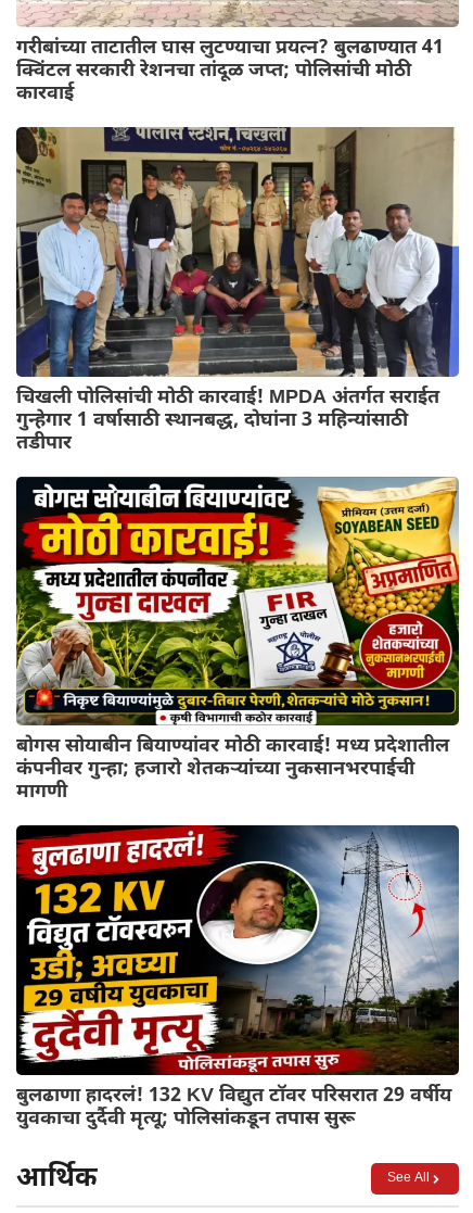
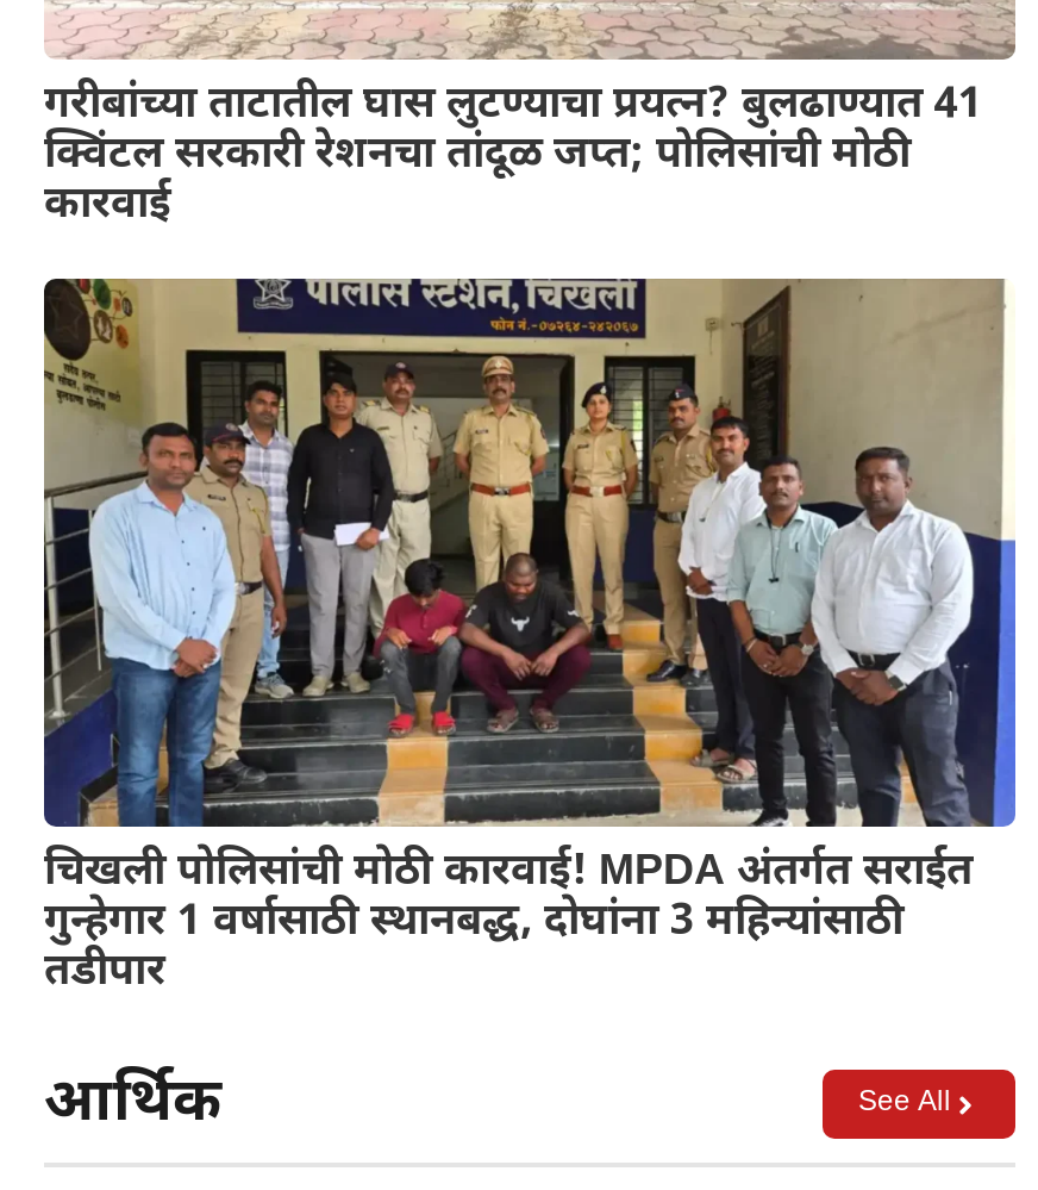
[15,476,460,805] [image] | बोगस सोयाबीन बियाण्यांवर मोठी कारवाई! मध्य प्रदेशातील | कंपनीवर गुन्हा; हजारो शेतकऱ्यांच्या नुकसानभरपाईची | मागणी -> none
[15,824,460,1131] [image] | बुलढाणा हादरलं! 132 KV विद्युत टॉवर परिसरात 29 वर्षीय | युवकाचा दुर्दैवी मृत्यू; पोलिसांकडून तपास सुरू -> none

